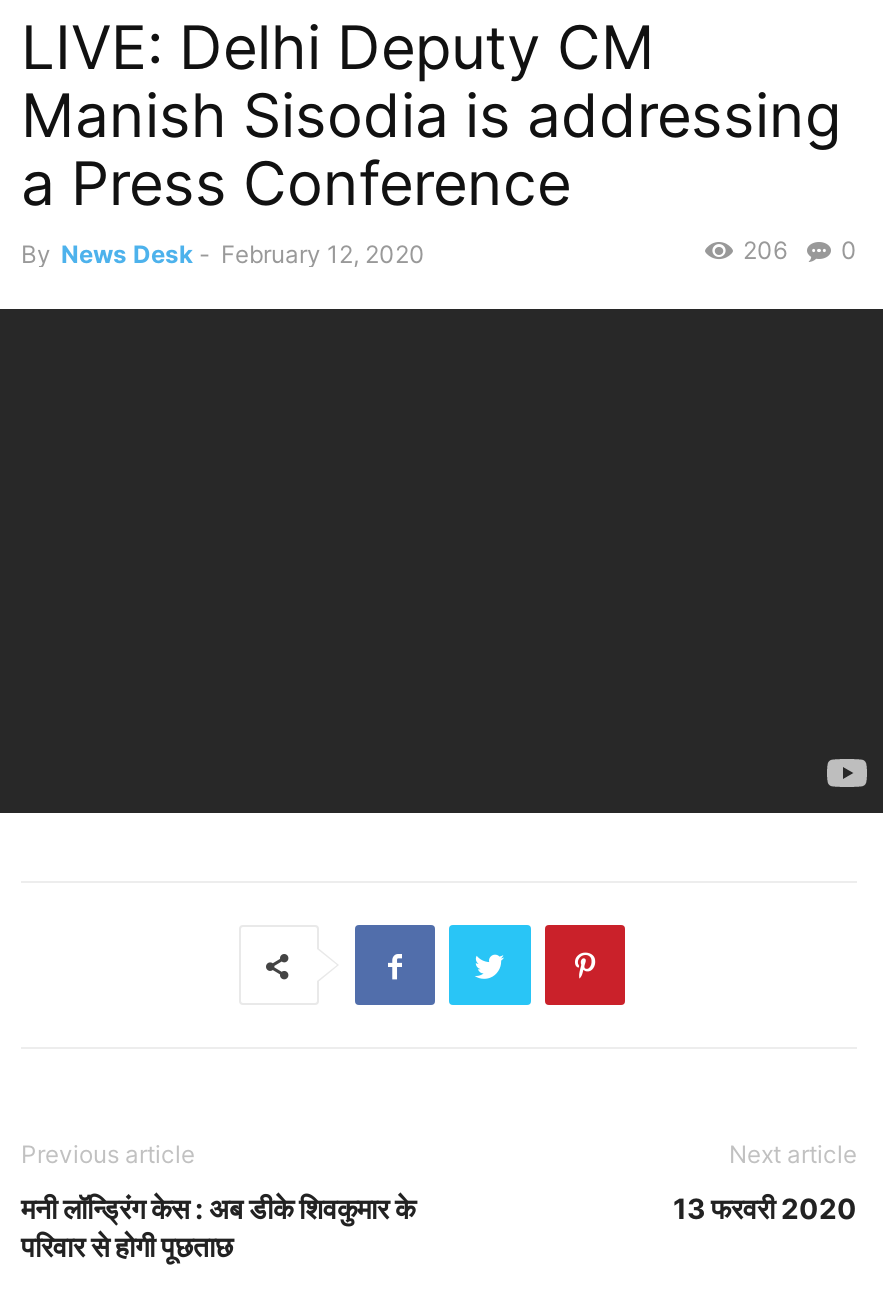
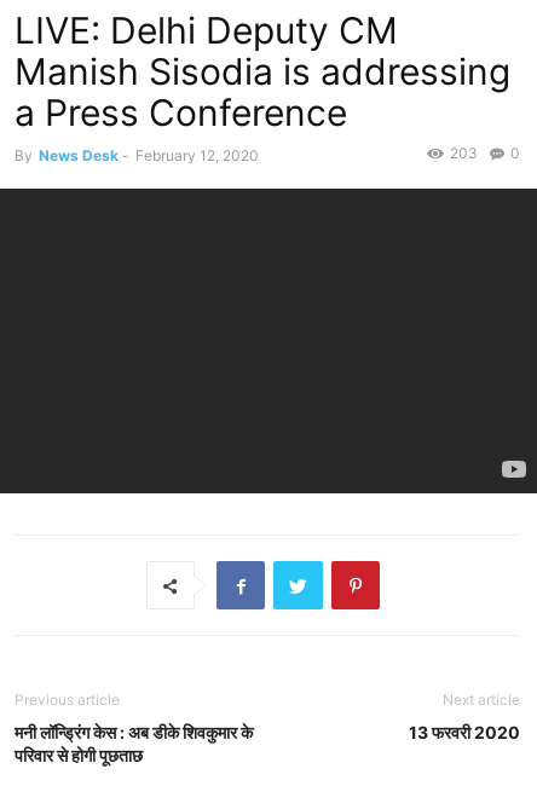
[743,235,857,265] 206 0 -> [450,144,520,162] 203 0

